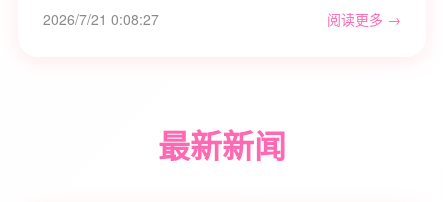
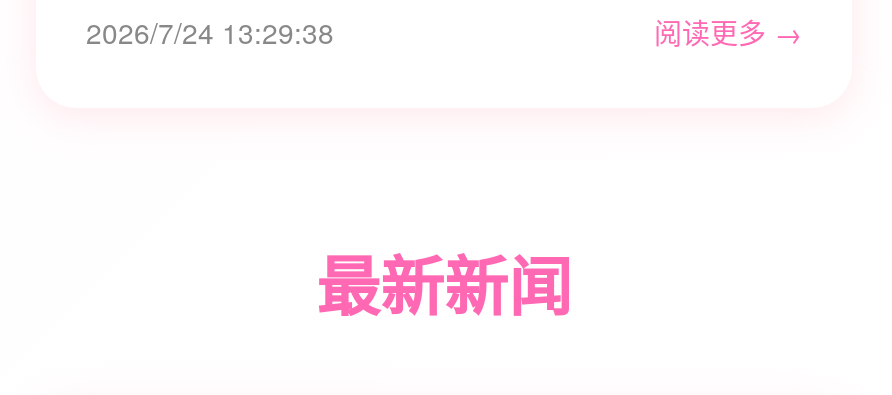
[43,9,159,29] 2026/7/21 0:08:27 -> [86,12,334,52] 2026/7/24 13:29:38

